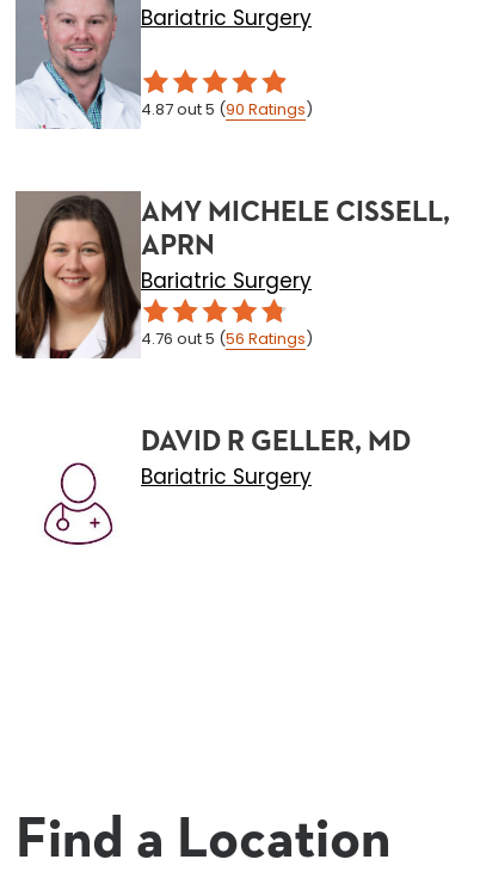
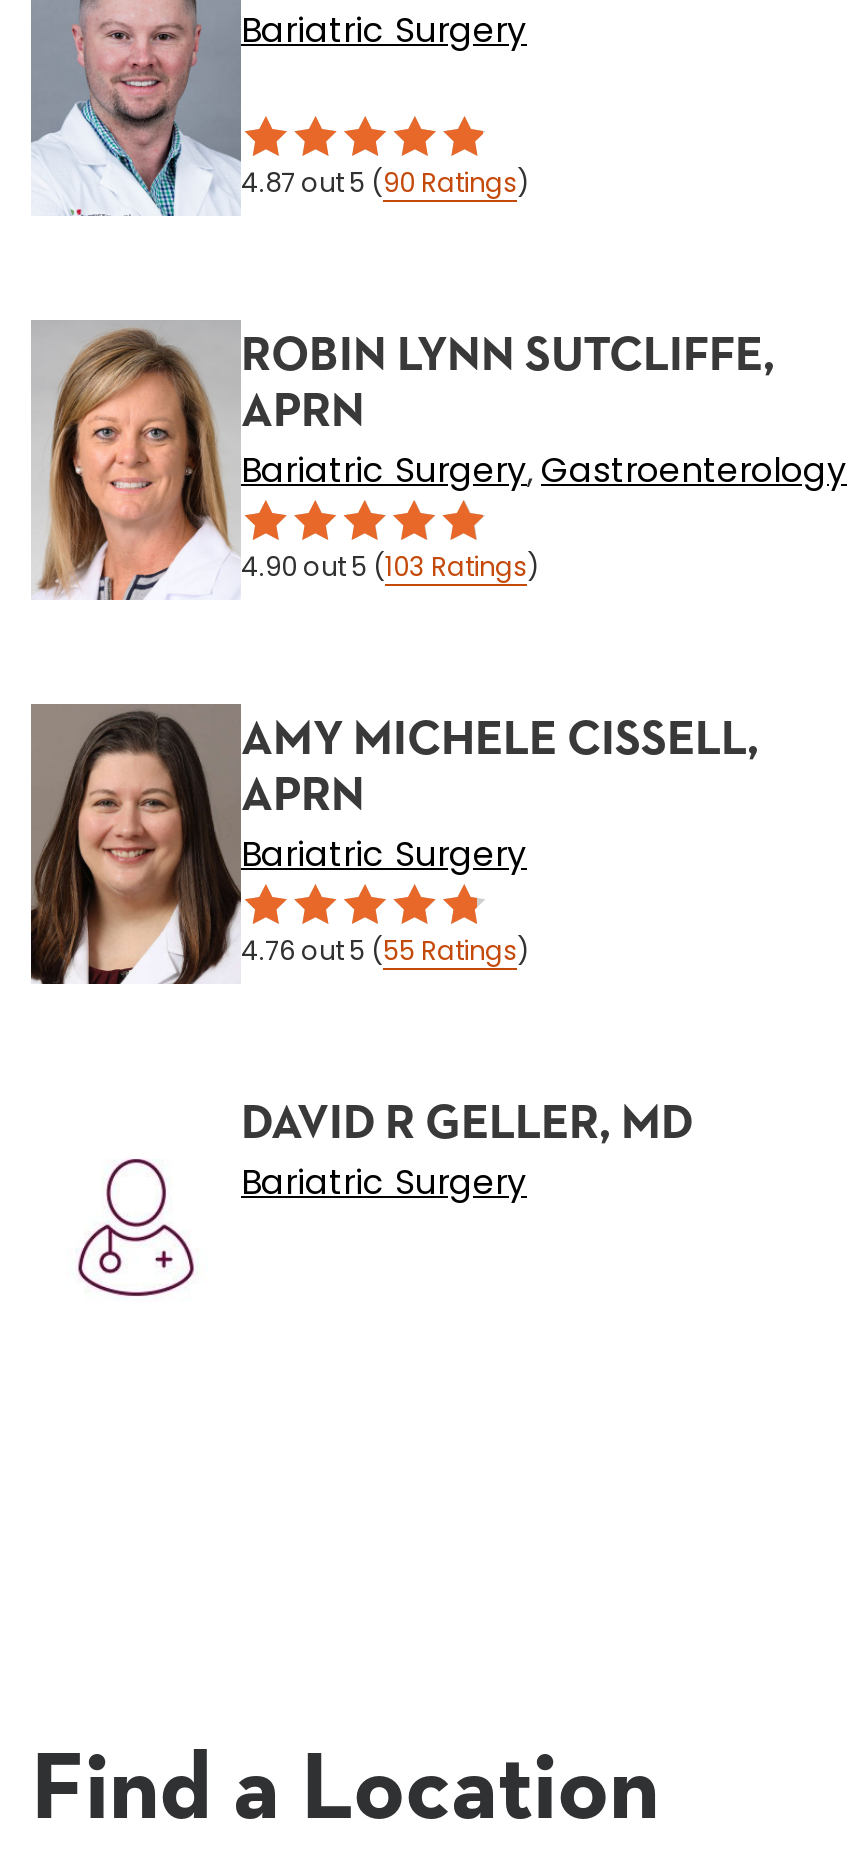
none -> [33,324,847,602] [image] | ROBIN LYNN SUTCLIFFE, | APRN | Bariatric Surgery, Gastroenterology | 4.90 out 5 (103 Ratings)
[141,327,313,350] 4.76 out 5 (56 Ratings) -> [241,932,529,970] 4.76 out 5 (55 Ratings)

